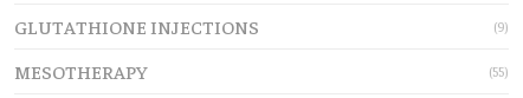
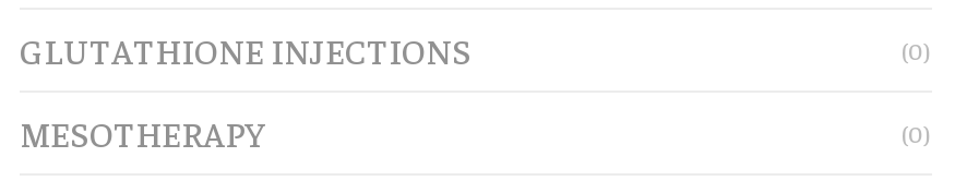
[493,18,509,34] (9) -> [902,34,932,64] (0)
[489,62,509,79] (55) -> [902,116,932,147] (0)

